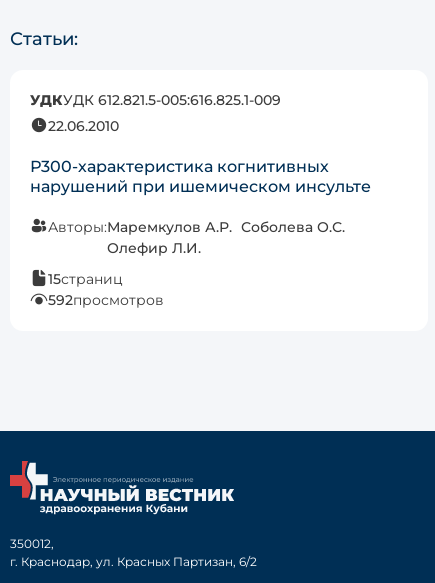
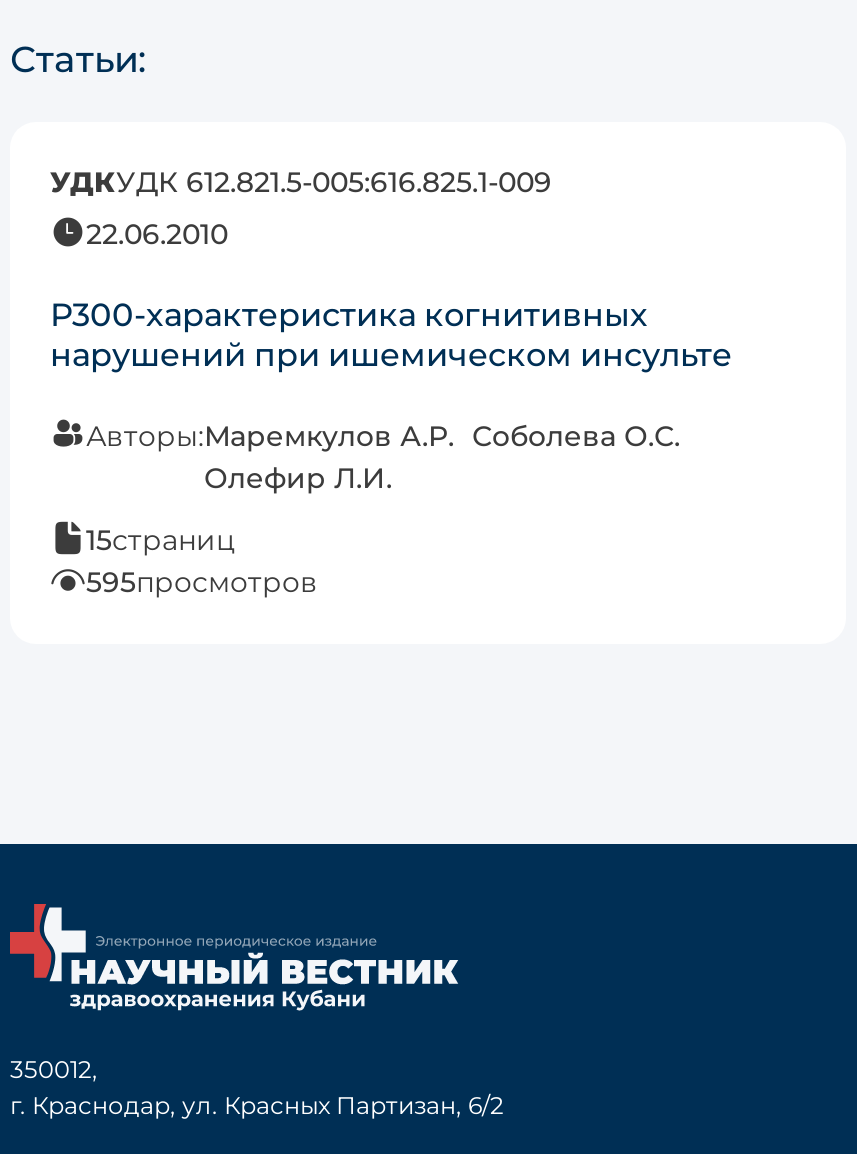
[48,291,164,309] 592просмотров -> [86,564,318,600] 595просмотров

